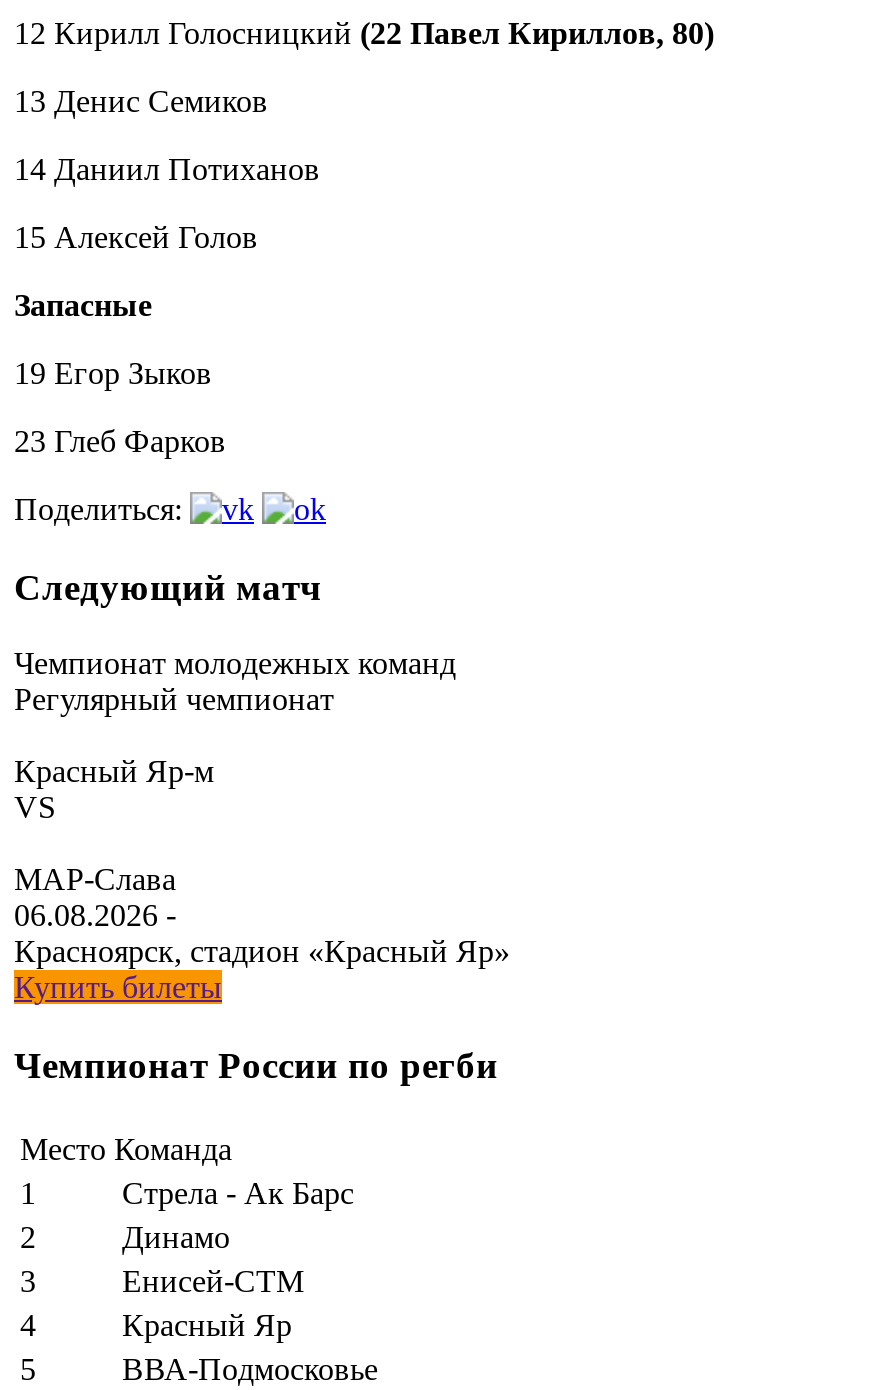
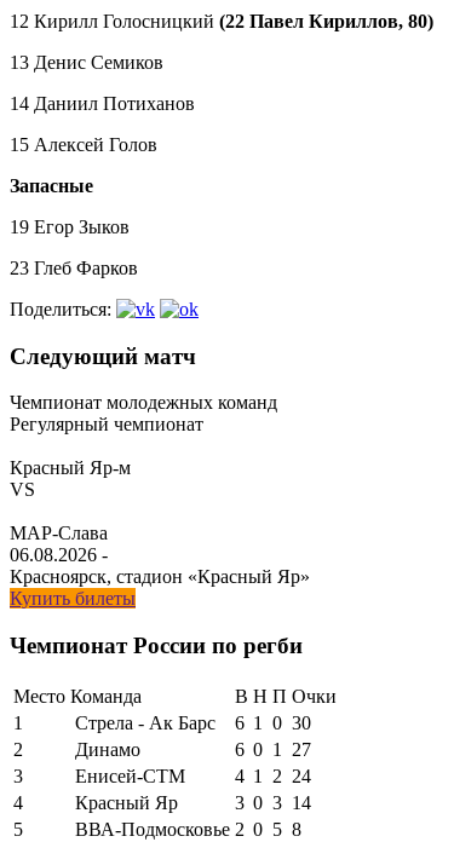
none -> [235,686,337,706] В Н П Очки
none -> [235,712,311,733] 6 1 0 30
none -> [235,739,311,759] 6 0 1 27
none -> [235,765,311,786] 4 1 2 24
[122,1351,378,1385] ВВА-Подмосковье -> [75,819,301,839] ВВА-Подмосковье 2 0 5 8
none -> [235,792,311,813] 3 0 3 14

